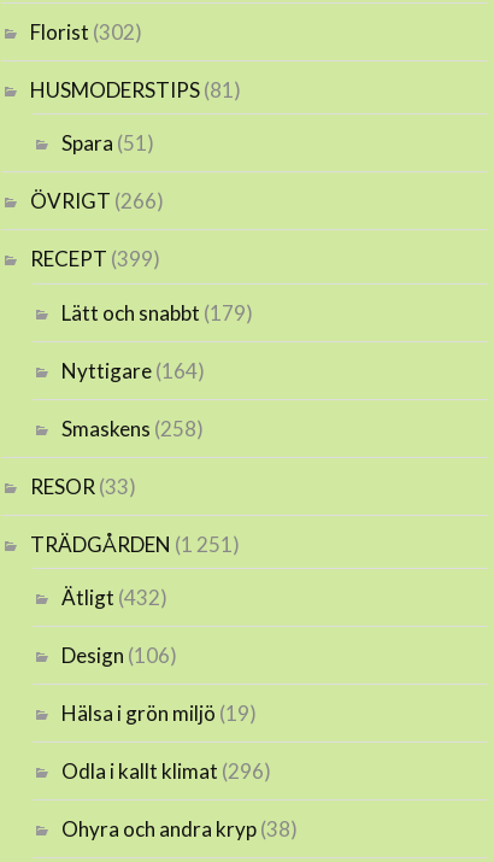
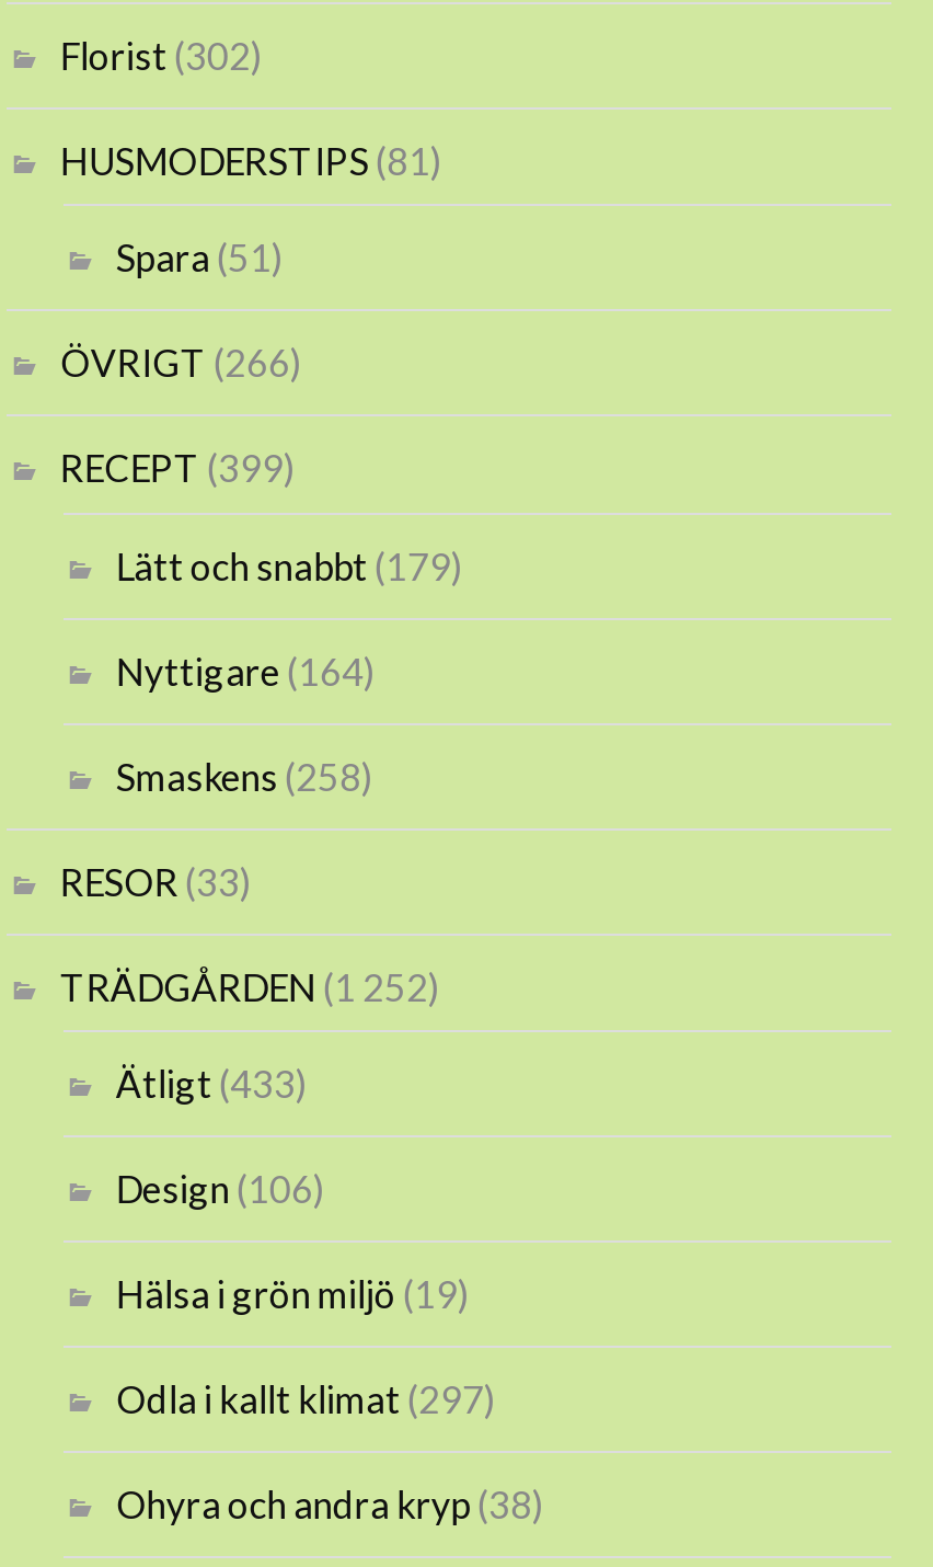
[31,531,240,557] TRÄDGÅRDEN (1 251) -> [60,964,441,1010] TRÄDGÅRDEN (1 252)
[61,585,167,610] Ätligt (432) -> [116,1061,309,1107] Ätligt (433)
[61,759,271,784] Odla i kallt klimat (296) -> [116,1377,497,1423] Odla i kallt klimat (297)

